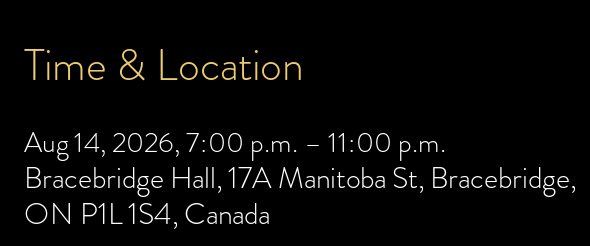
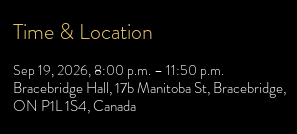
[24,122,446,162] Aug 14, 2026, 7:00 p.m. – 11:00 p.m. -> [13,60,224,80] Sep 19, 2026, 8:00 p.m. – 11:50 p.m.
[24,156,576,200] Bracebridge Hall, 17A Manitoba St, Bracebridge, -> [13,77,286,99] Bracebridge Hall, 17b Manitoba St, Bracebridge,

